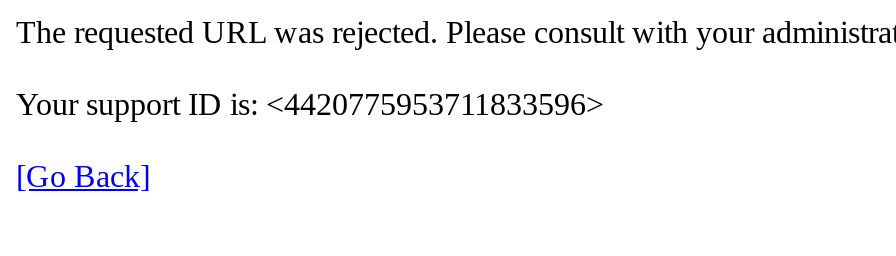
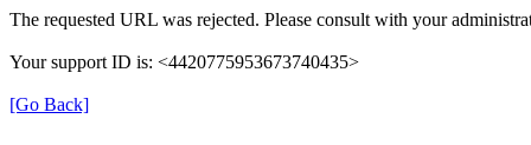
[16,87,604,121] Your support ID is: <4420775953711833596> -> [9,52,359,72] Your support ID is: <4420775953673740435>

